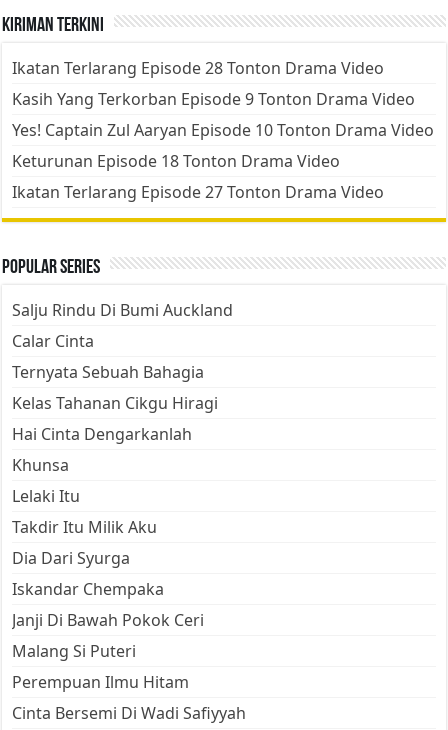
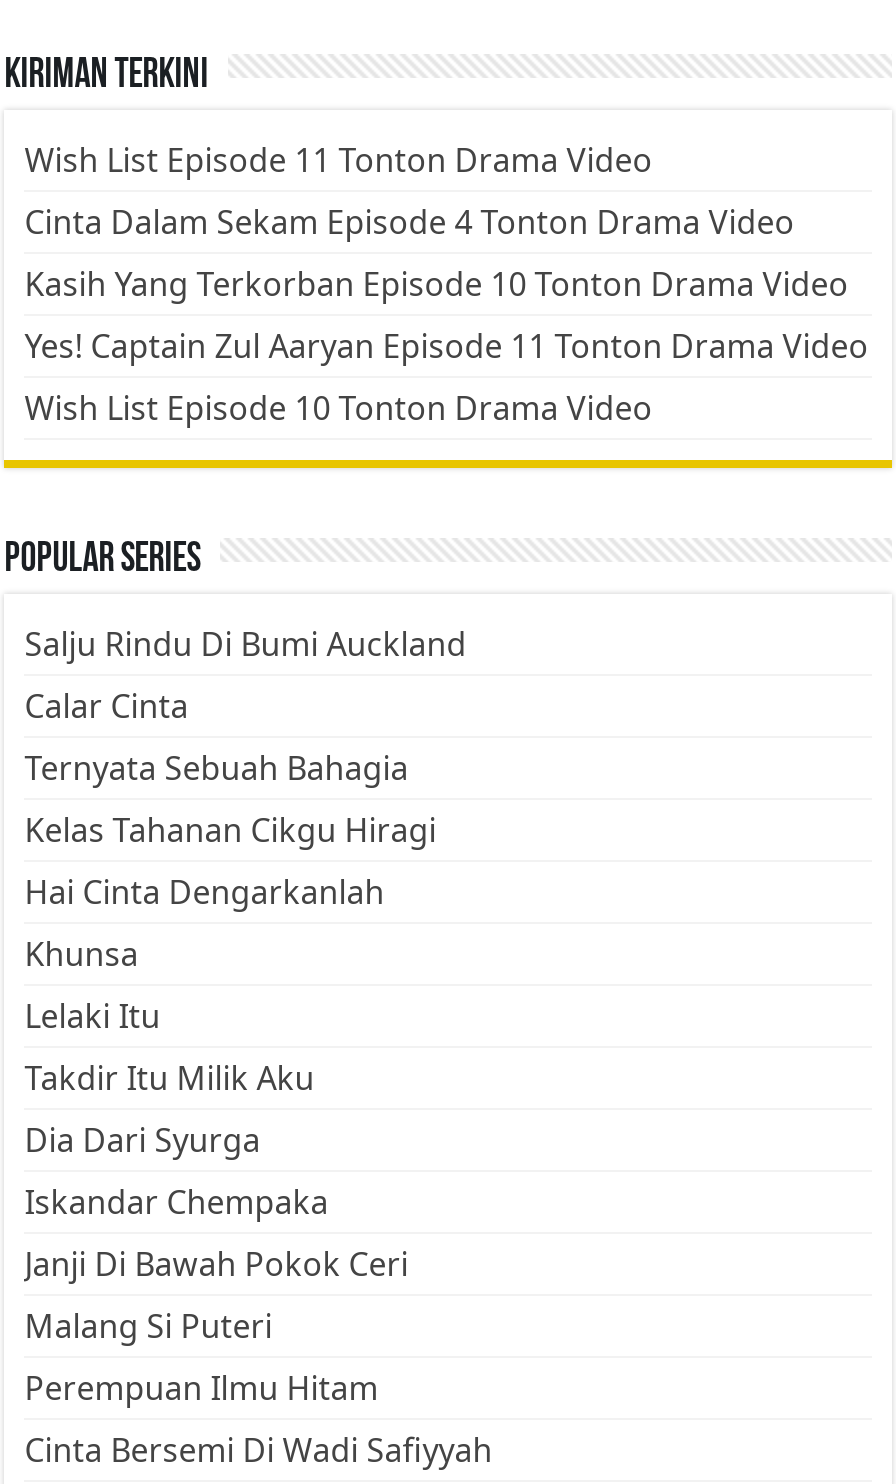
[12,57,434,203] Ikatan Terlarang Episode 28 Tonton Drama Video | Kasih Yang Terkorban Episode 9 Tonton Drama Video | Yes! Captain Zul Aaryan Episode 10 Tonton Drama Video | Keturunan Episode 18 Tonton Drama Video | Ikatan Terlarang Episode 27 Tonton Drama Video -> [24,138,868,430] Wish List Episode 11 Tonton Drama Video | Cinta Dalam Sekam Episode 4 Tonton Drama Video | Kasih Yang Terkorban Episode 10 Tonton Drama Video | Yes! Captain Zul Aaryan Episode 11 Tonton Drama Video | Wish List Episode 10 Tonton Drama Video

